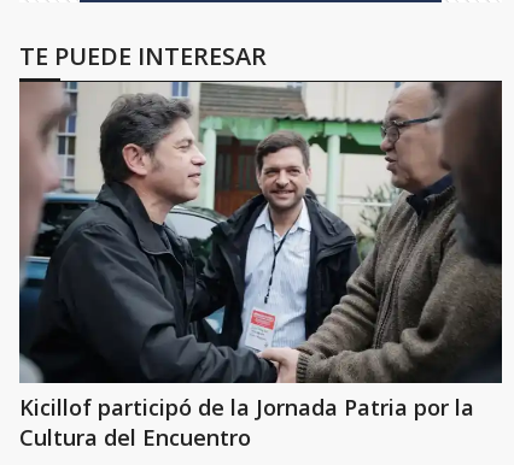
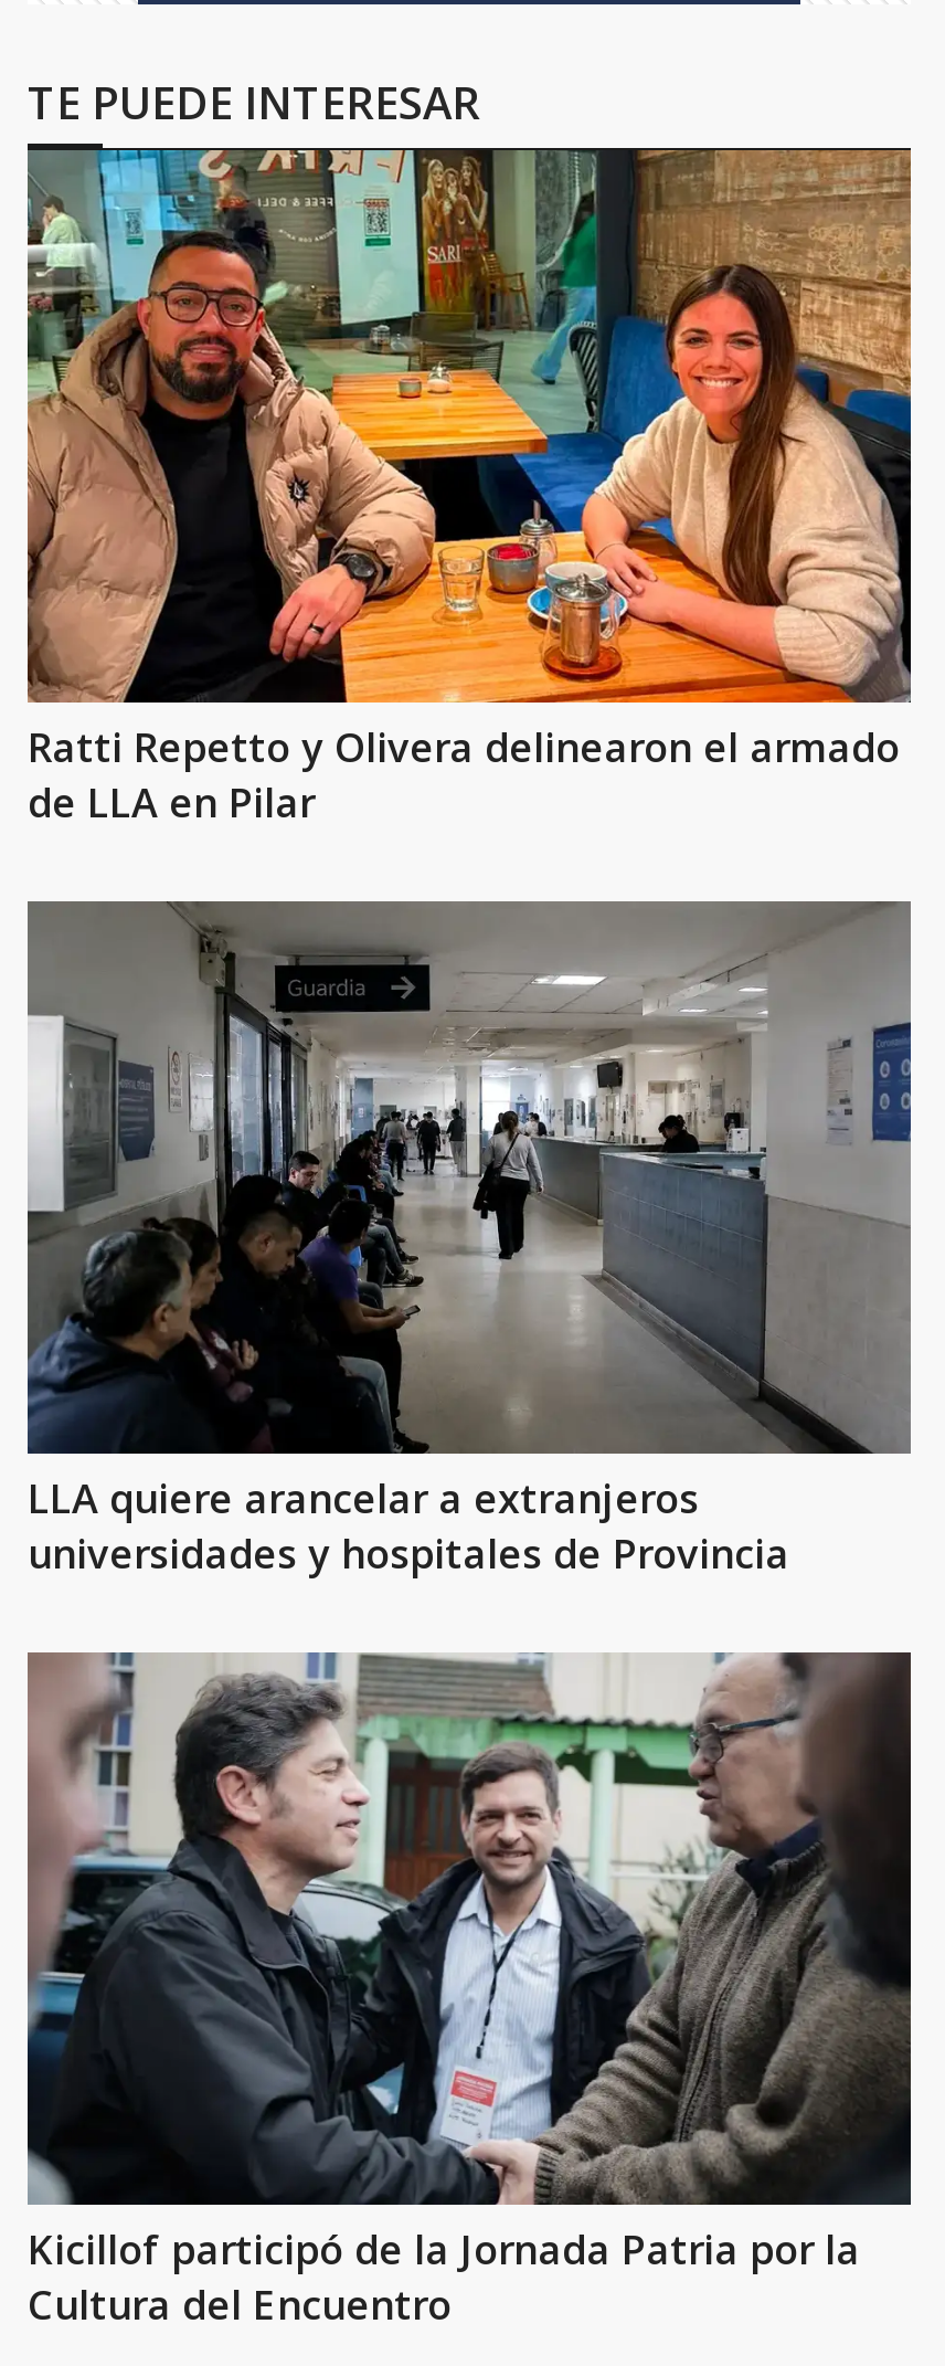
none -> [25,148,913,829] [image] | Ratti Repetto y Olivera delinearon el armado | de LLA en Pilar
none -> [25,899,913,1580] [image] | LLA quiere arancelar a extranjeros | universidades y hospitales de Provincia

